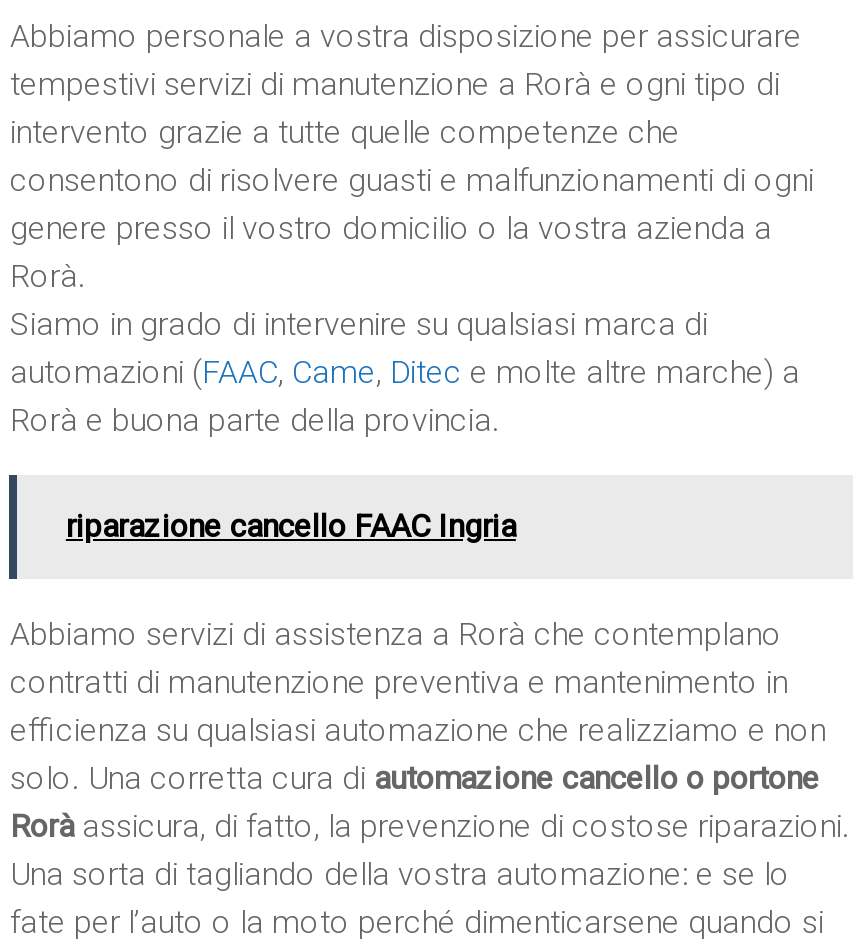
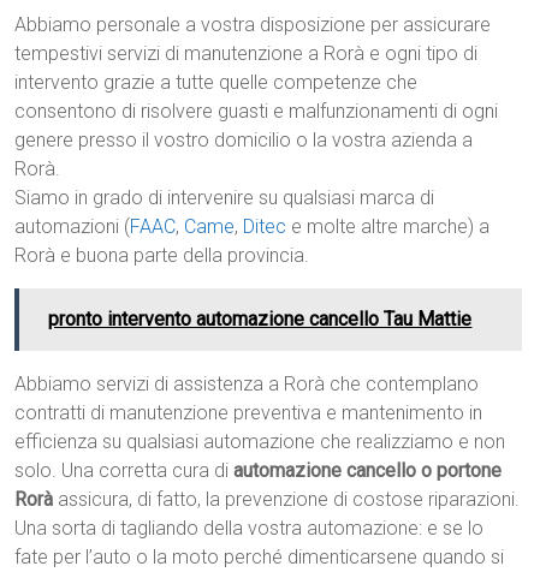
[66,507,516,545] riparazione cancello FAAC Ingria -> [49,308,472,330] pronto intervento automazione cancello Tau Mattie

